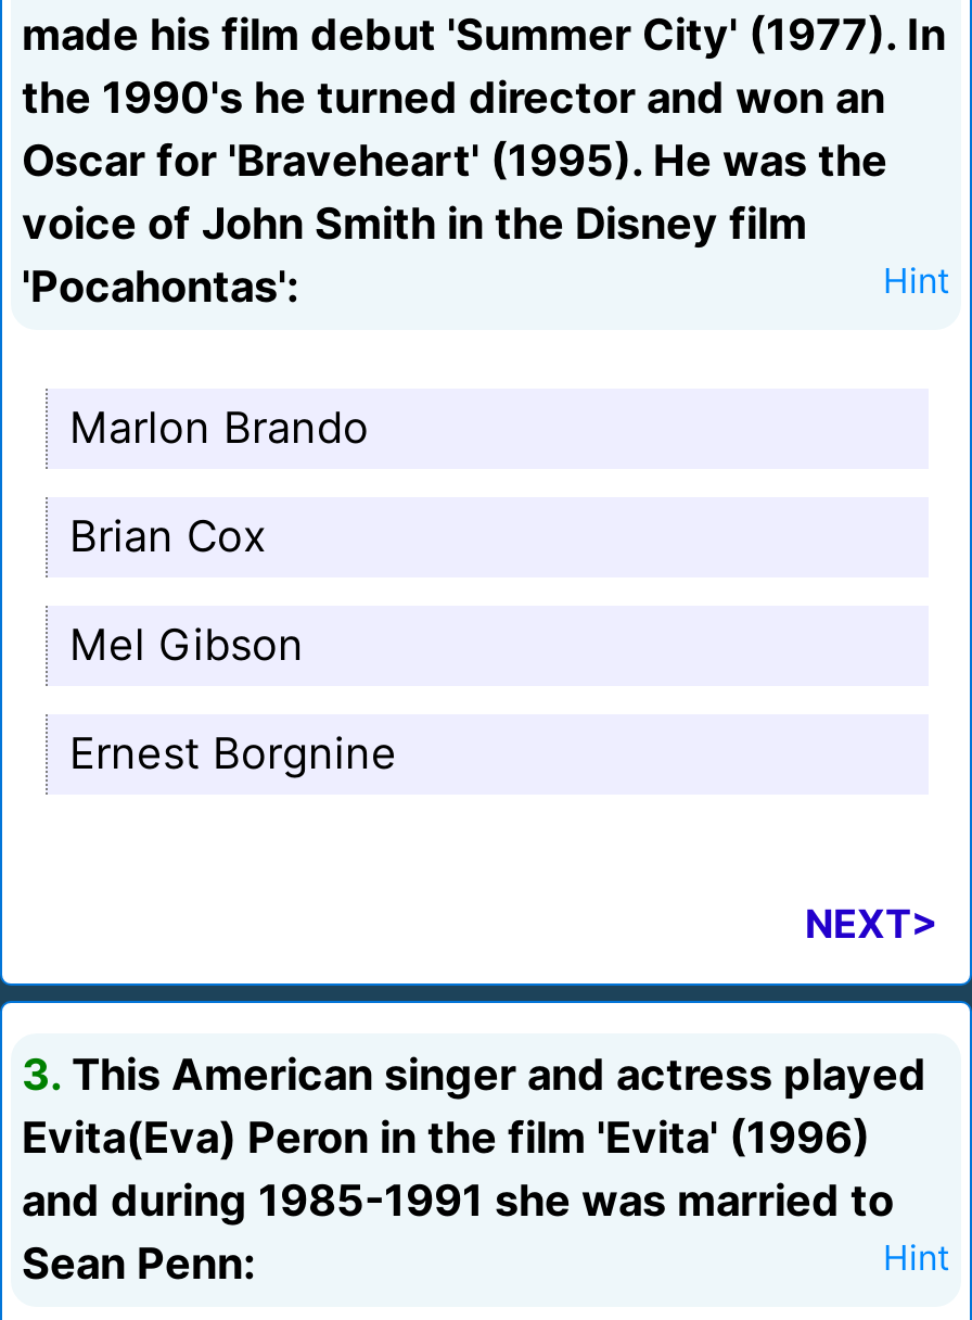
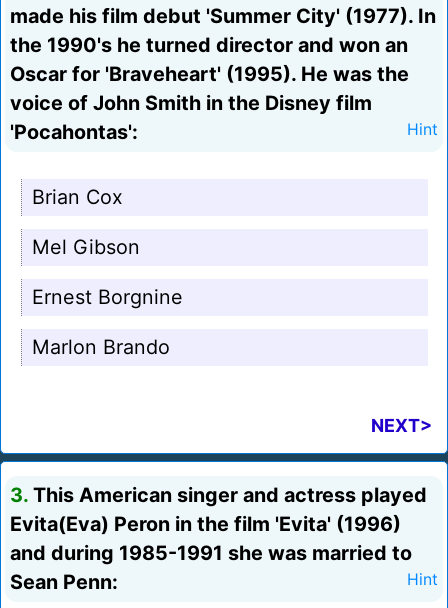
moved [69,402,369,454] -> [32,335,170,359]: Marlon Brando
moved [69,510,397,779] -> [32,185,183,309]: Brian Cox | Mel Gibson | Ernest Borgnine

